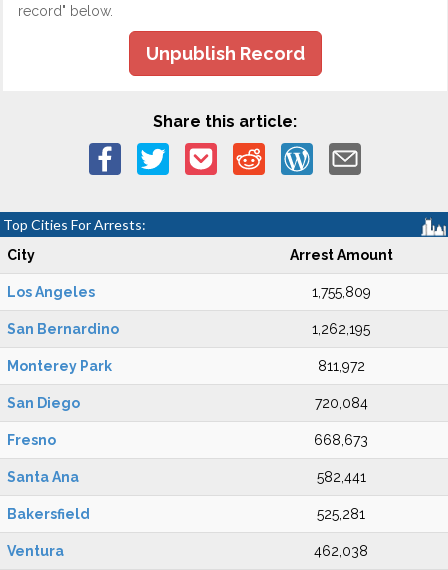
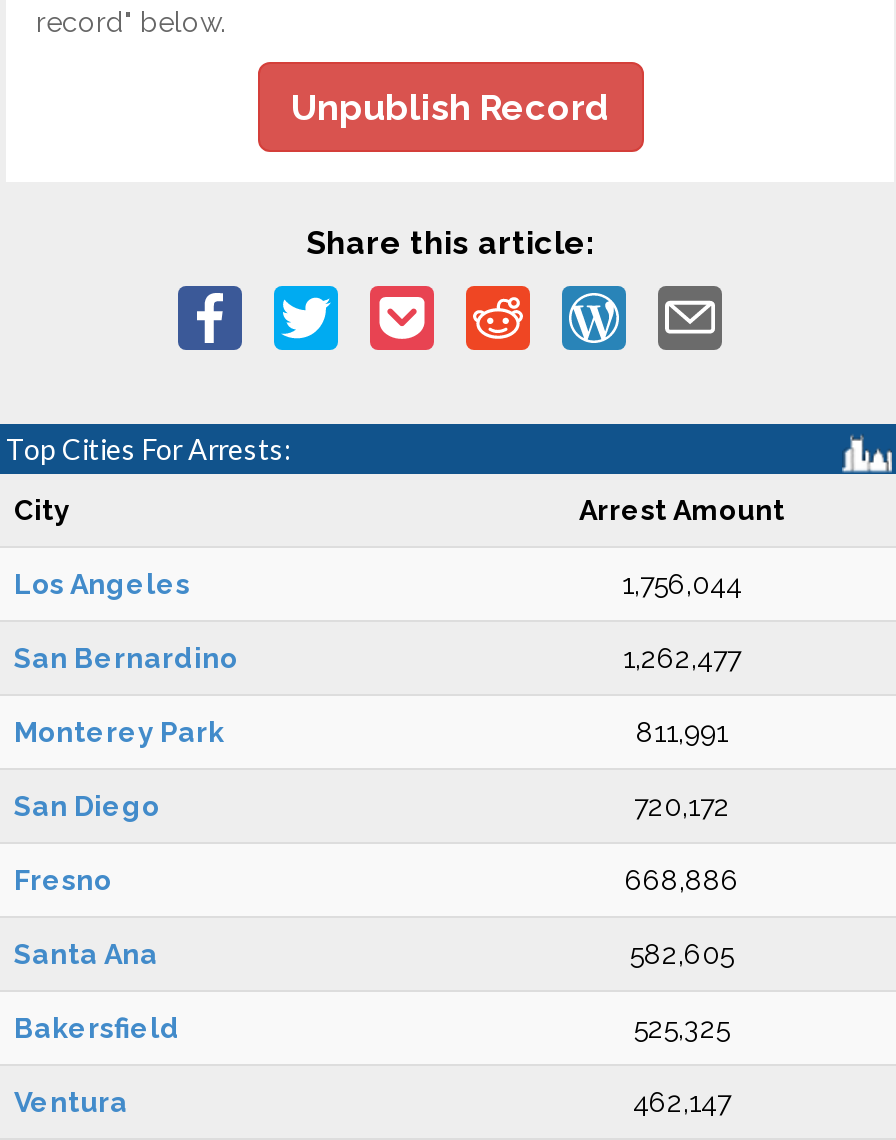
[311,284,370,300] 1,755,809 -> [622,568,742,600] 1,756,044
[312,321,370,337] 1,262,195 -> [623,642,741,674] 1,262,477
[317,358,364,374] 811,972 -> [636,716,728,748] 811,991
[314,395,367,411] 720,084 -> [634,790,730,822] 720,172
[314,432,368,448] 668,673 -> [625,864,739,896] 668,886
[316,469,365,485] 582,441 -> [630,938,734,970] 582,605
[317,506,365,522] 525,281 -> [634,1012,730,1044] 525,325
[314,543,368,559] 462,038 -> [633,1086,731,1118] 462,147

